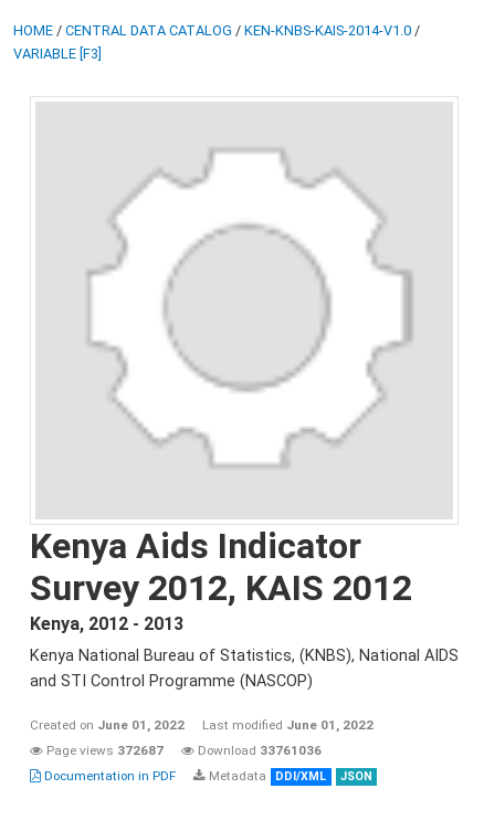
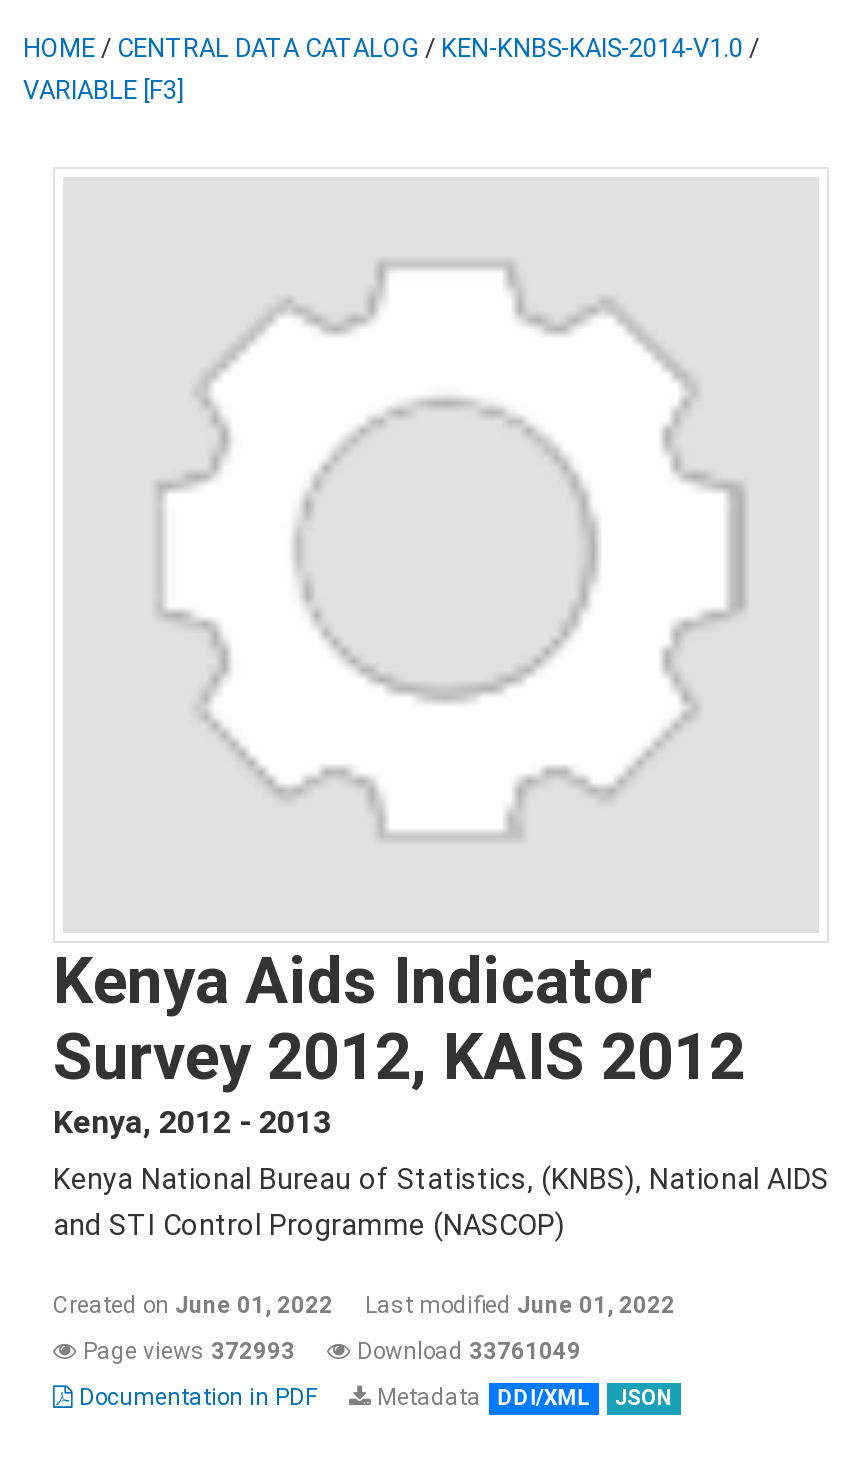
[43,743,164,758] Page views 372687 -> [77,1337,295,1365] Page views 372993
[194,743,322,758] Download 33761036 -> [351,1337,581,1365] Download 33761049

